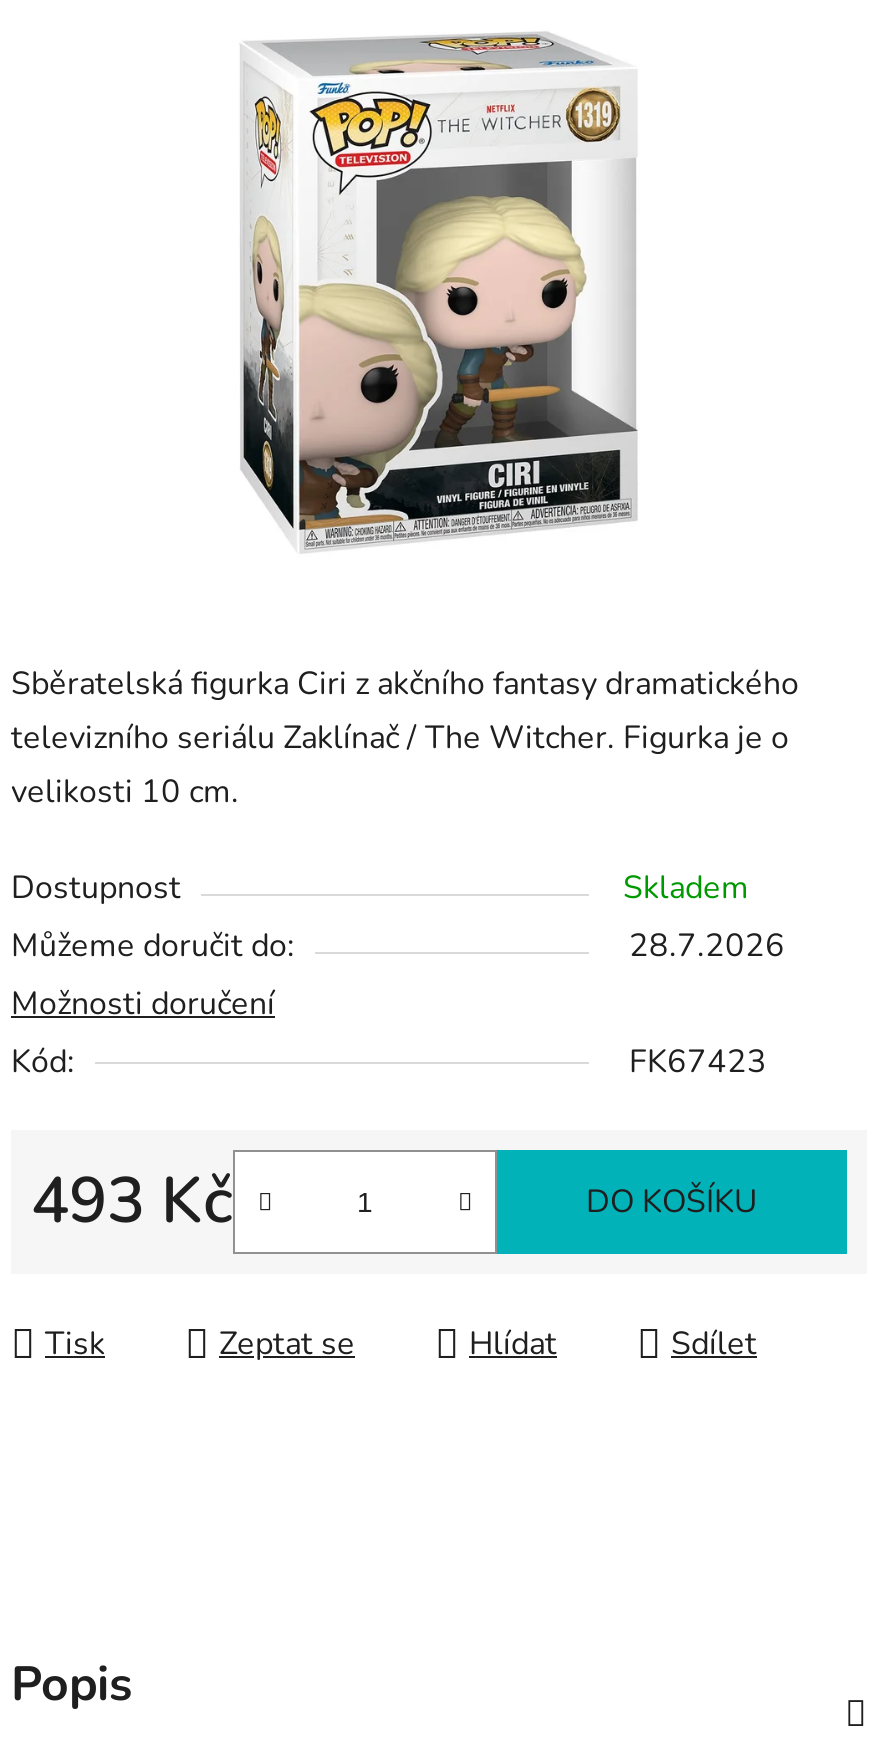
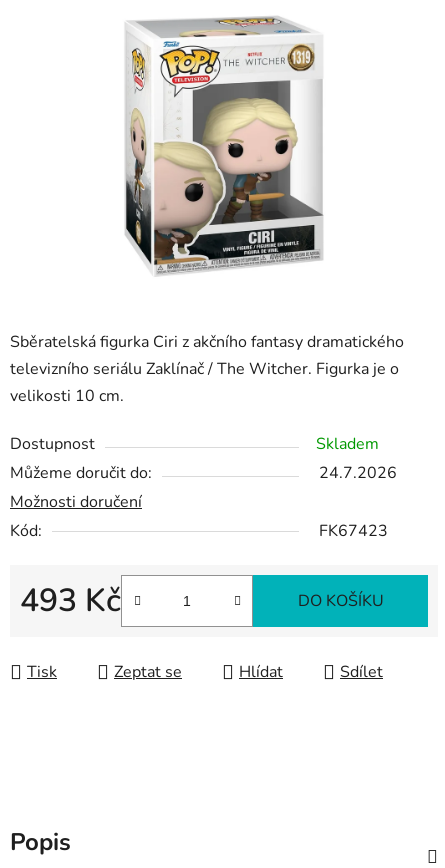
[629,924,785,968] 28.7.2026 -> [319,462,397,484] 24.7.2026

